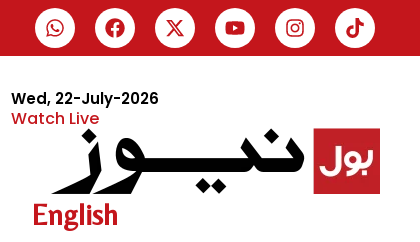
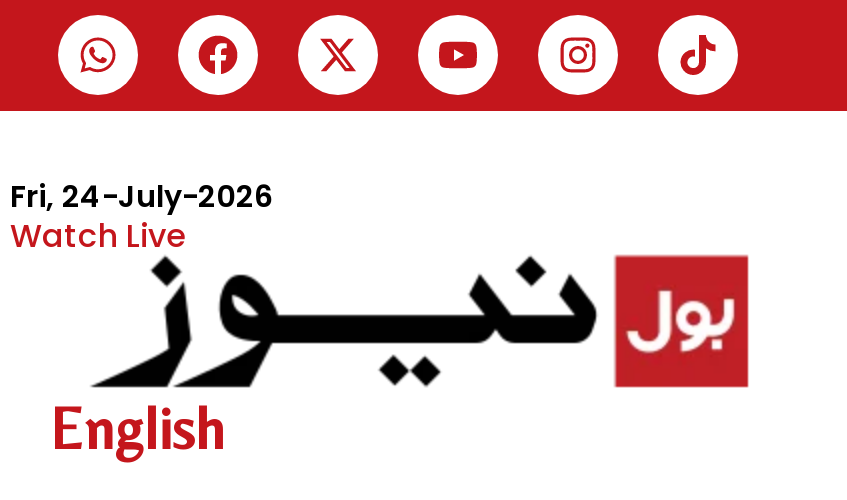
[11,88,159,109] Wed, 22-July-2026 -> [10,175,274,217] Fri, 24-July-2026

